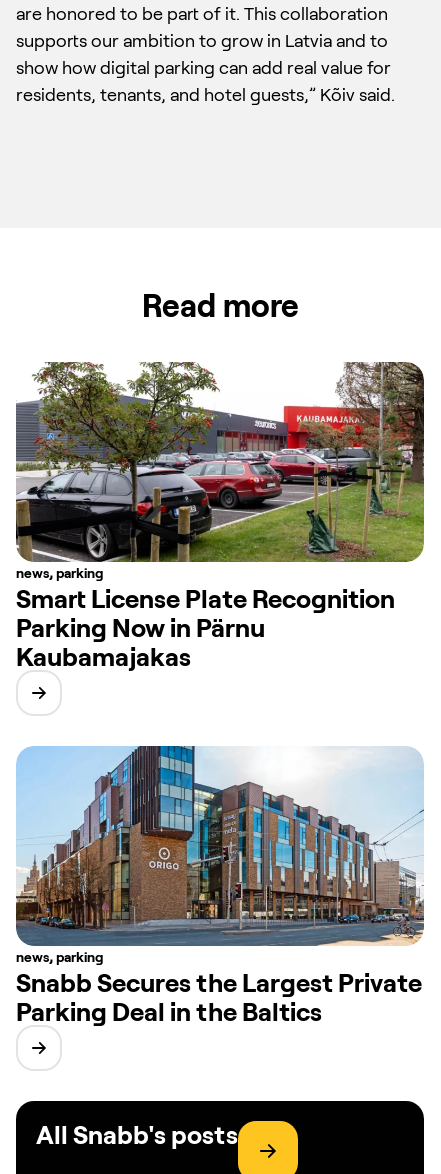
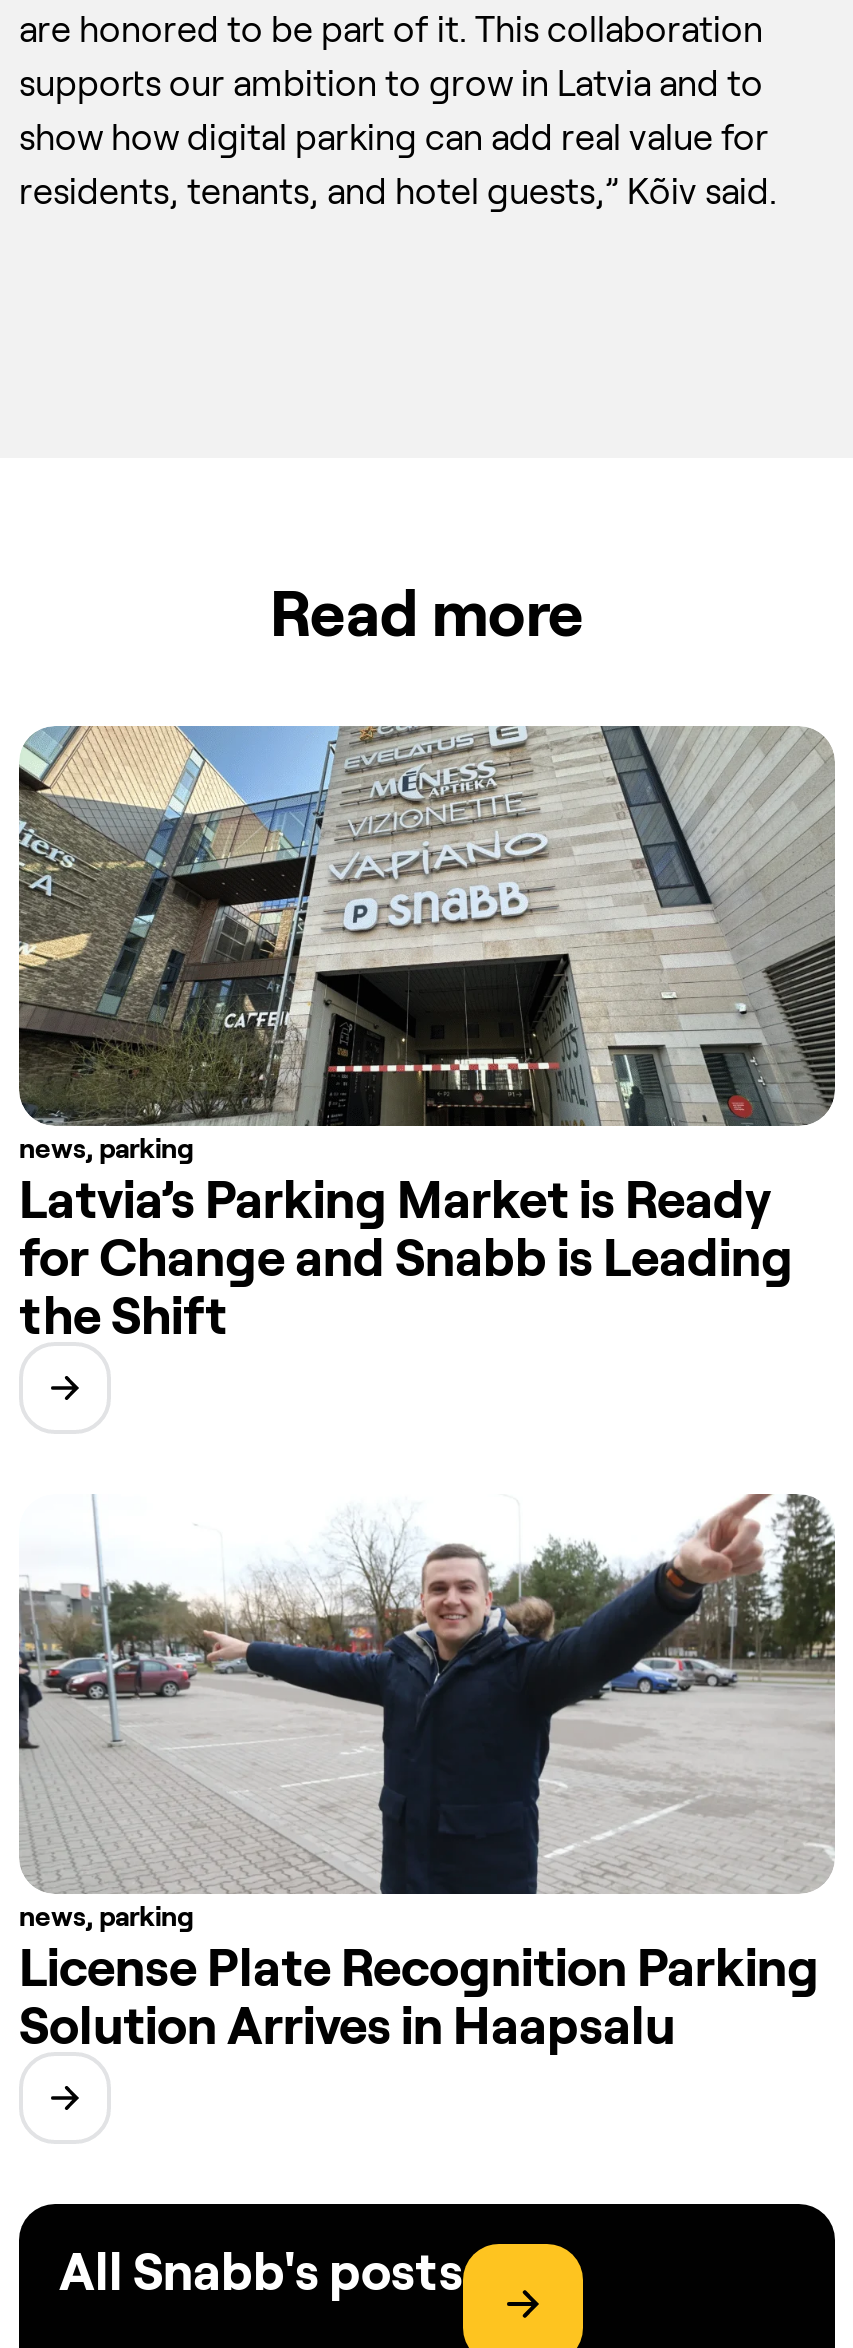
[16,361,424,671] [image] | Smart License Plate Recognition | Parking Now in Pärnu | Kaubamajakas -> [17,724,837,1343] [image] | Latvia’s Parking Market is Ready | for Change and Snabb is Leading | the Shift
[16,745,424,1026] [image] | Snabb Secures the Largest Private | Parking Deal in the Baltics -> [17,1492,837,2053] [image] | License Plate Recognition Parking | Solution Arrives in Haapsalu

